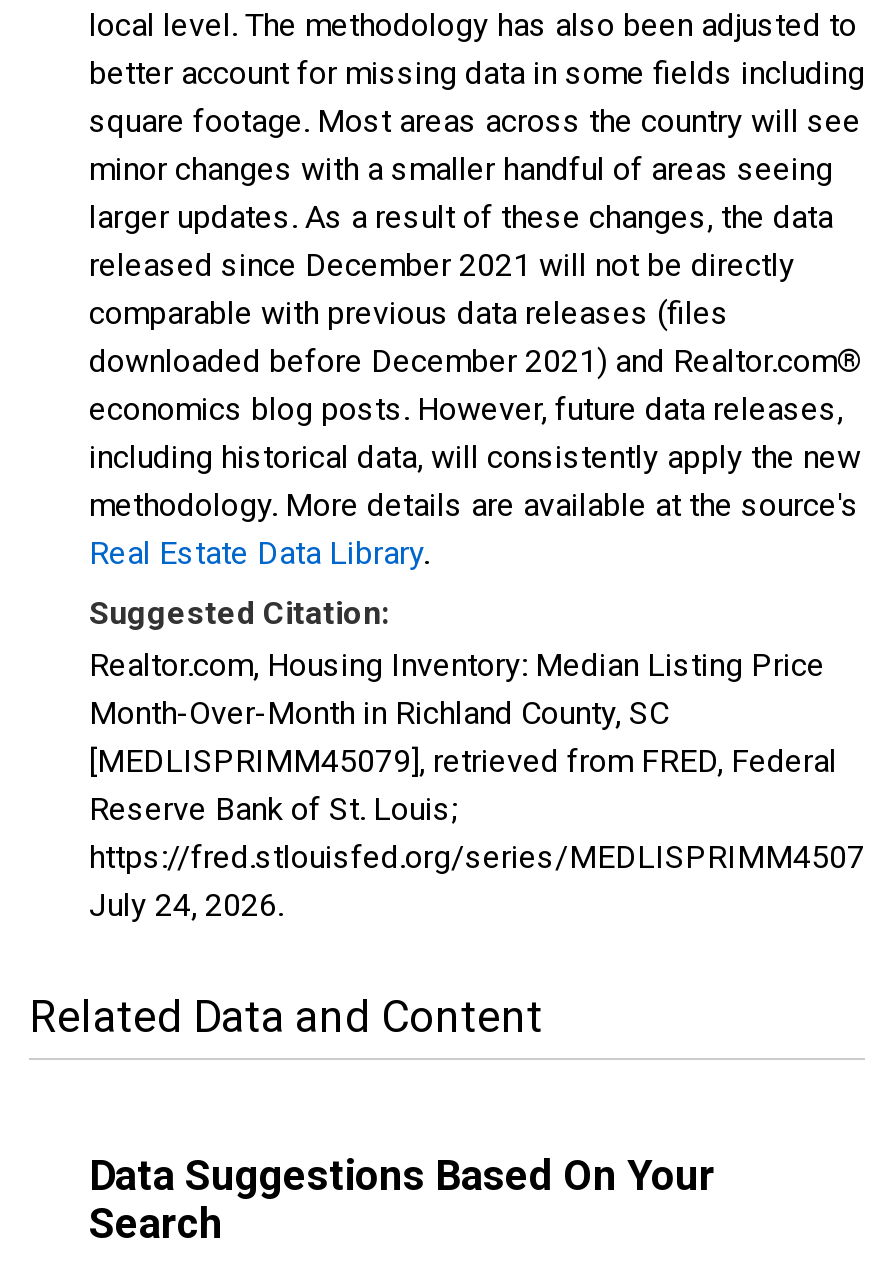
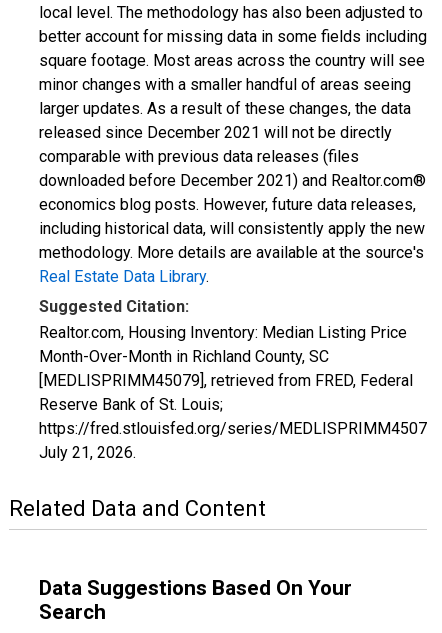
[89,886,283,924] July 24, 2026. -> [39,443,136,462] July 21, 2026.

